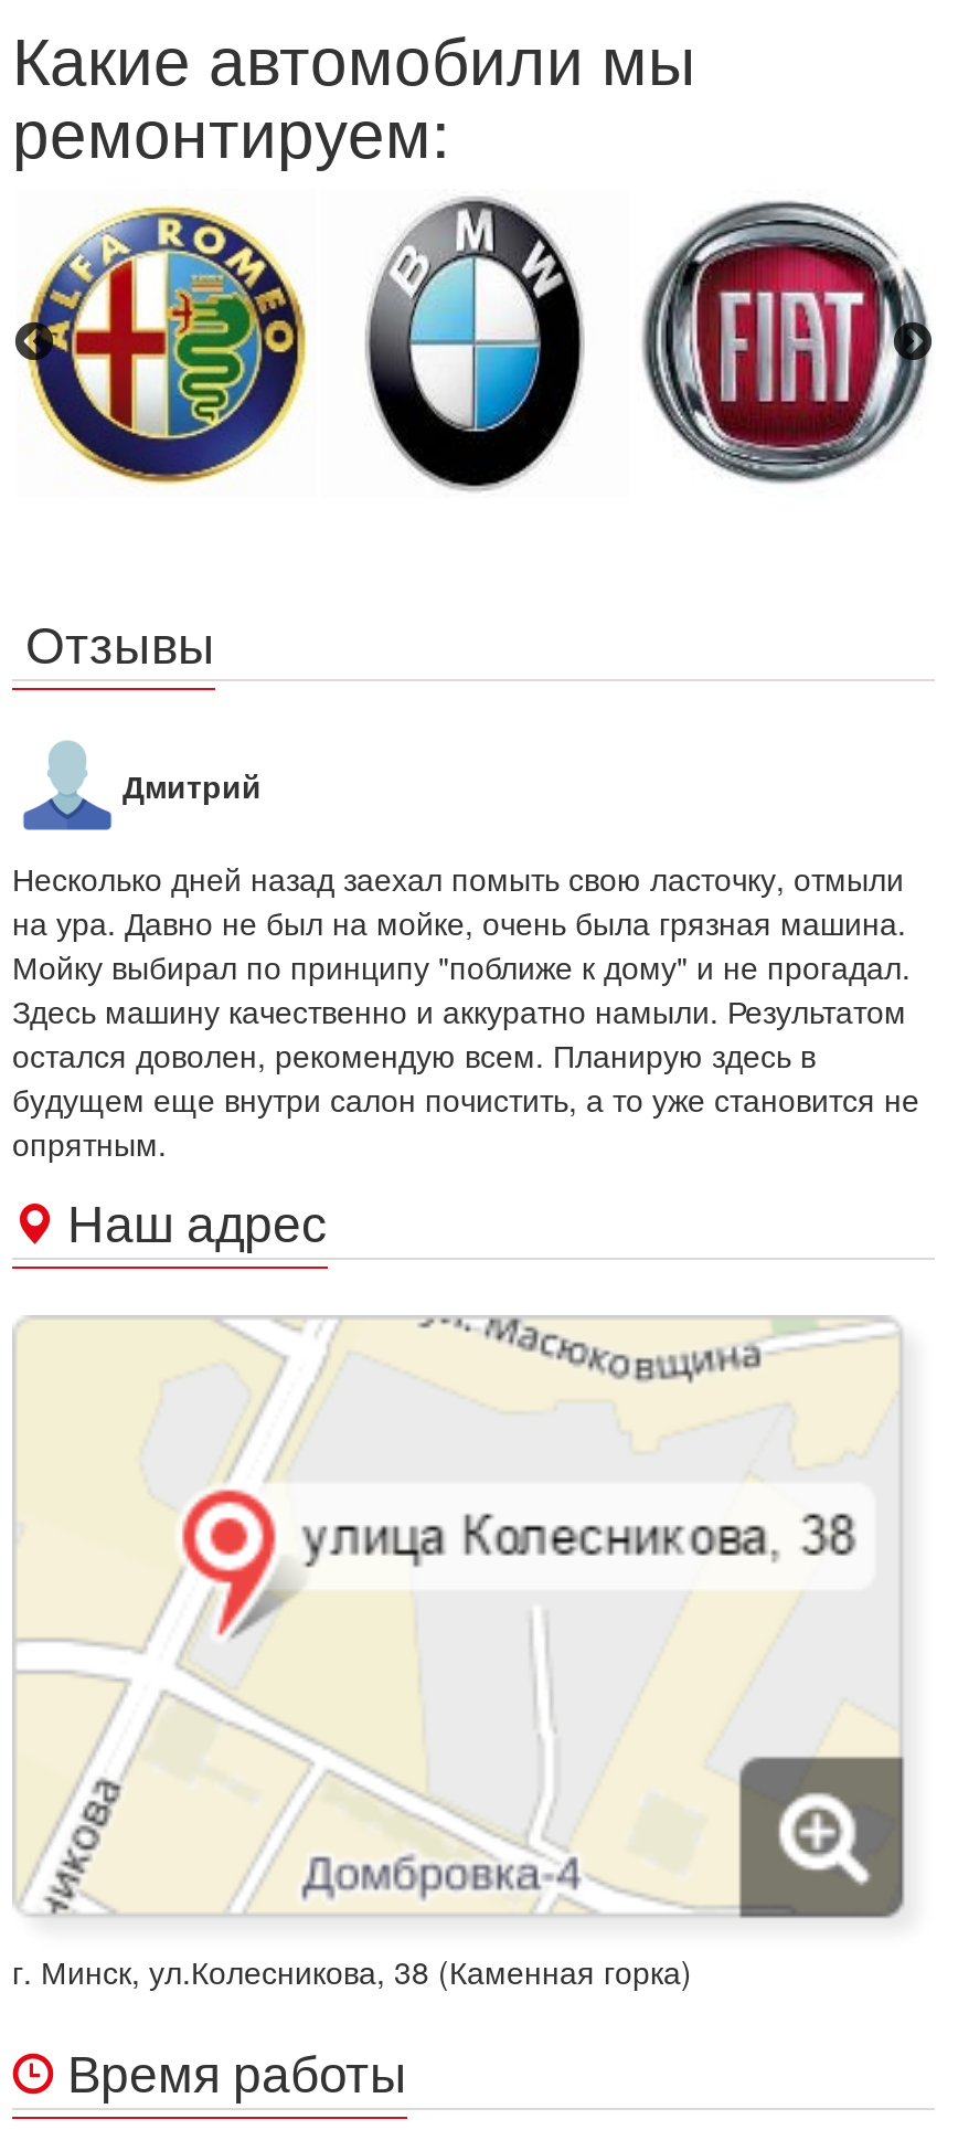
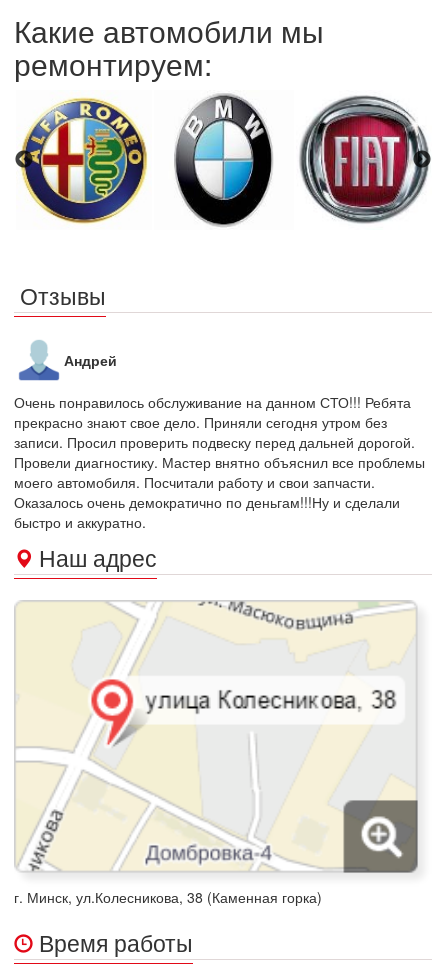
[123,763,262,807] Дмитрий -> [64,350,117,370] Андрей
[12,857,919,1166] Несколько дней назад заехал помыть свою ласточку, отмыли | на ура. Давно не был на мойке, очень была грязная машина. | Мойку выбирал по принципу "поближе к дому" и не прогадал. | Здесь машину качественно и аккуратно намыли. Результатом | остался доволен, рекомендую всем. Планирую здесь в | будущем еще внутри салон почистить, а то уже становится не | опрятным. -> [14,392,425,532] Очень понравилось обслуживание на данном СТО!!! Ребята | прекрасно знают свое дело. Приняли сегодня утром без | записи. Просил проверить подвеску перед дальней дорогой. | Провели диагностику. Мастер внятно объяснил все проблемы | моего автомобиля. Посчитали работу и свои запчасти. | Оказалось очень демократично по деньгам!!!Ну и сделали | быстро и аккуратно.

